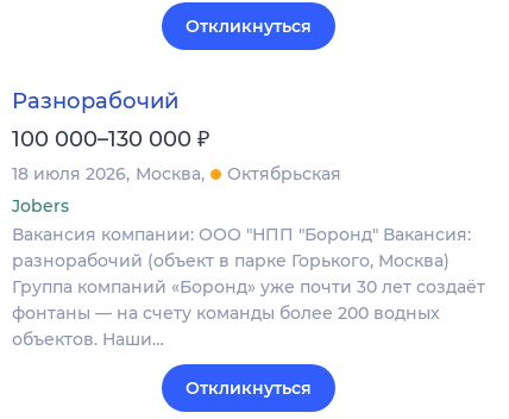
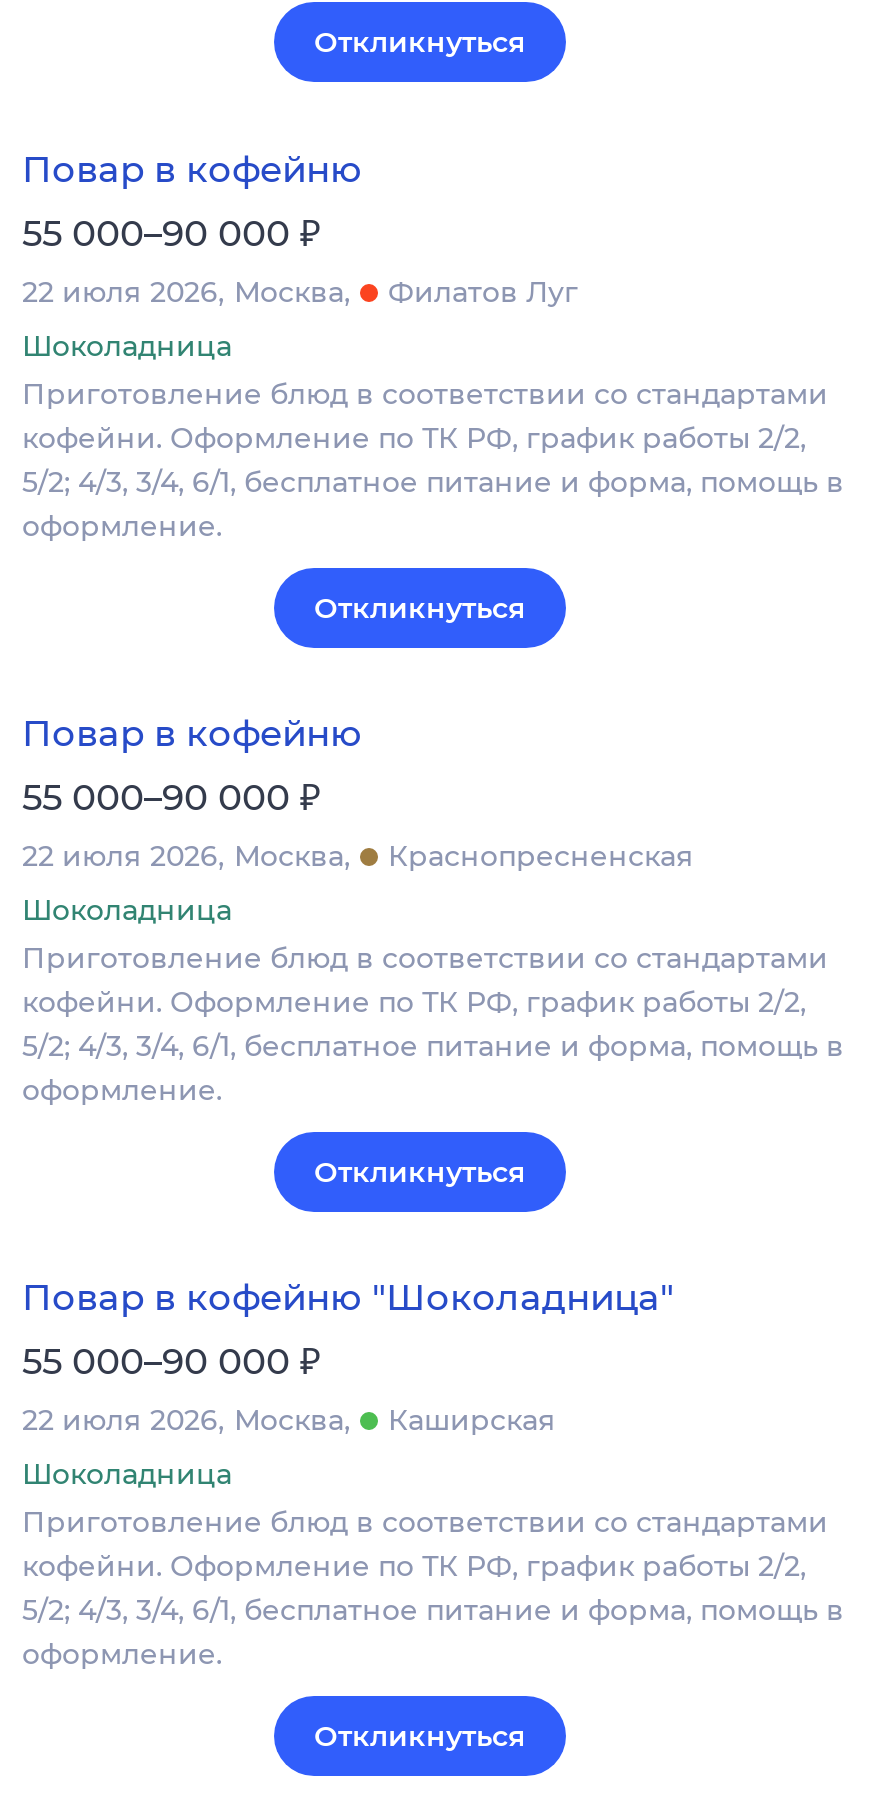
[12,88,485,350] Разнорабочий | 100 000–130 000 ₽ | 18 июля 2026 Москва | Октябрьская | Jobers | Вакансия компании: ООО "НПП "Боронд" Вакансия: | разнорабочий (объект в парке Горького, Москва) | Группа компаний «Боронд» уже почти 30 лет создаёт | фонтаны — на счету команды более 200 водных | объектов. Наши… -> [22,148,844,1673] Повар в кофейню | 55 000–90 000 ₽ | 22 июля 2026 Москва | Филатов Луг | Шоколадница | Приготовление блюд в соответствии со стандартами | кофейни. Оформление по ТК РФ, график работы 2/2, | 5/2; 4/3, 3/4, 6/1, бесплатное питание и форма, помощь в | оформление. | Откликнуться | Повар в кофейню | 55 000–90 000 ₽ | 22 июля 2026 Москва | Краснопресненская | Шоколадница | Приготовление блюд в соответствии со стандартами | кофейни. Оформление по ТК РФ, график работы 2/2, | 5/2; 4/3, 3/4, 6/1, бесплатное питание и форма, помощь в | оформление. | Откликнуться | Повар в кофейню "Шоколадница" | 55 000–90 000 ₽ | 22 июля 2026 Москва | Каширская | Шоколадница | Приготовление блюд в соответствии со стандартами | кофейни. Оформление по ТК РФ, график работы 2/2, | 5/2; 4/3, 3/4, 6/1, бесплатное питание и форма, помощь в | оформление.

